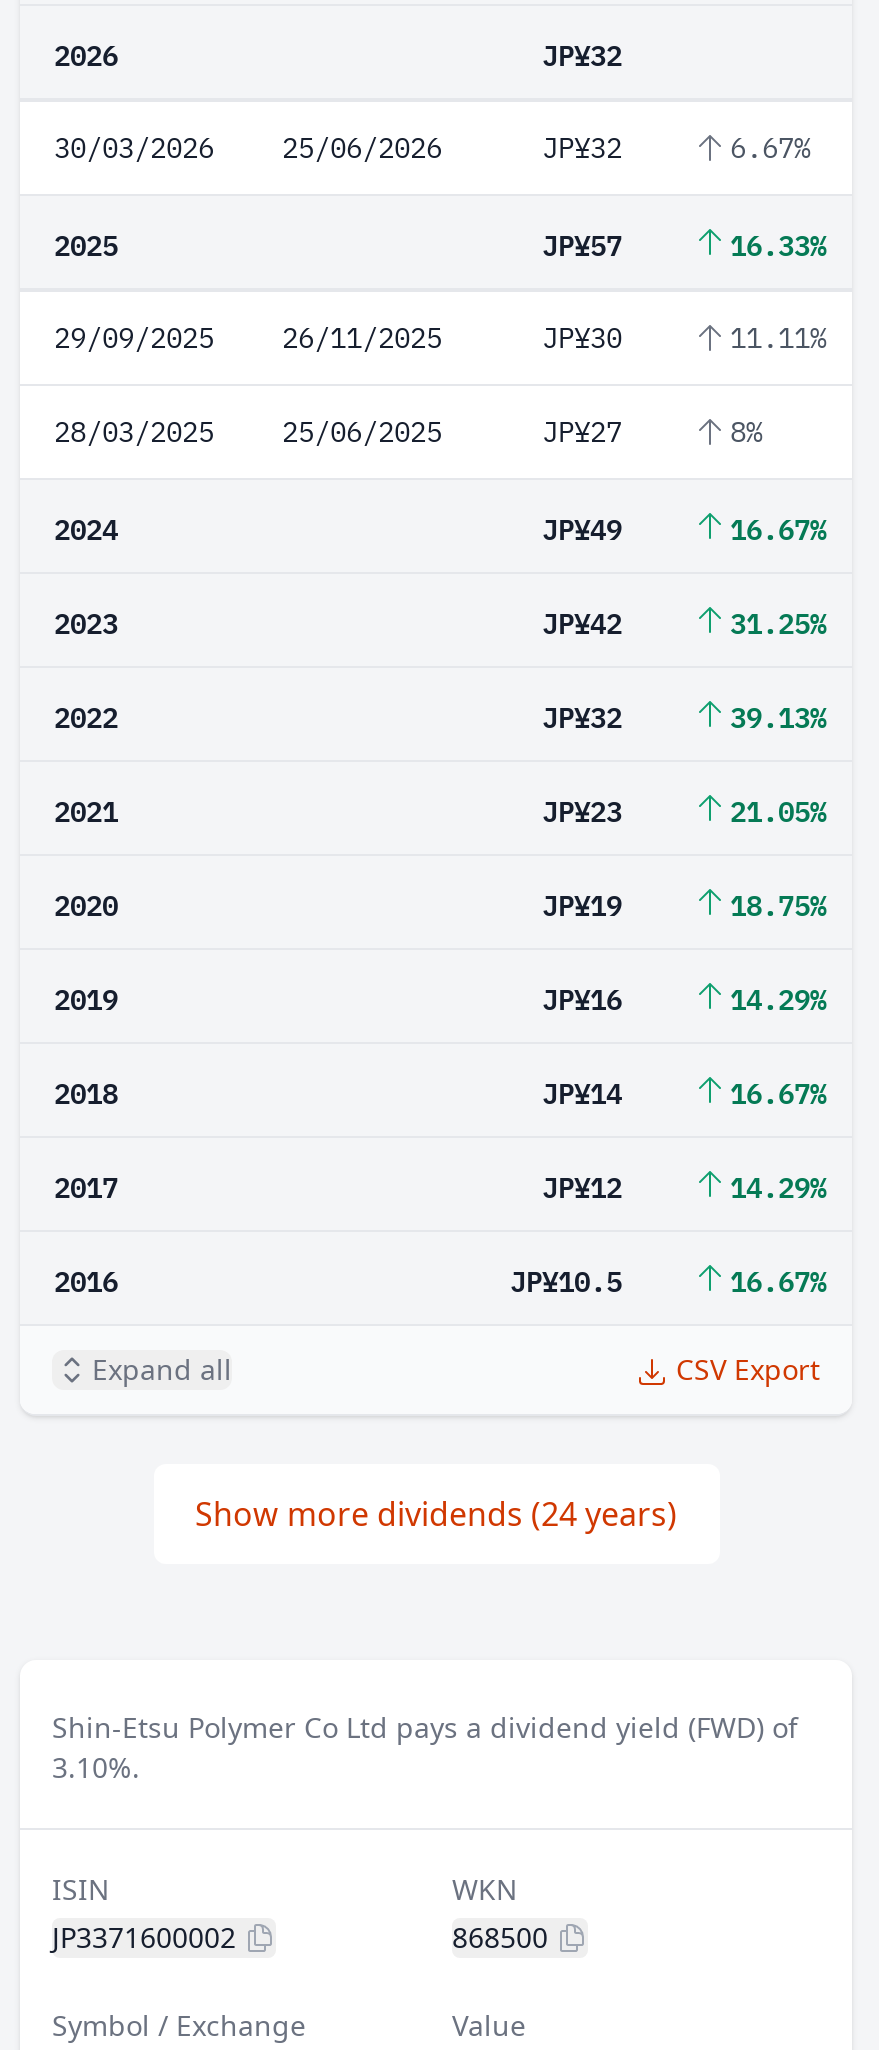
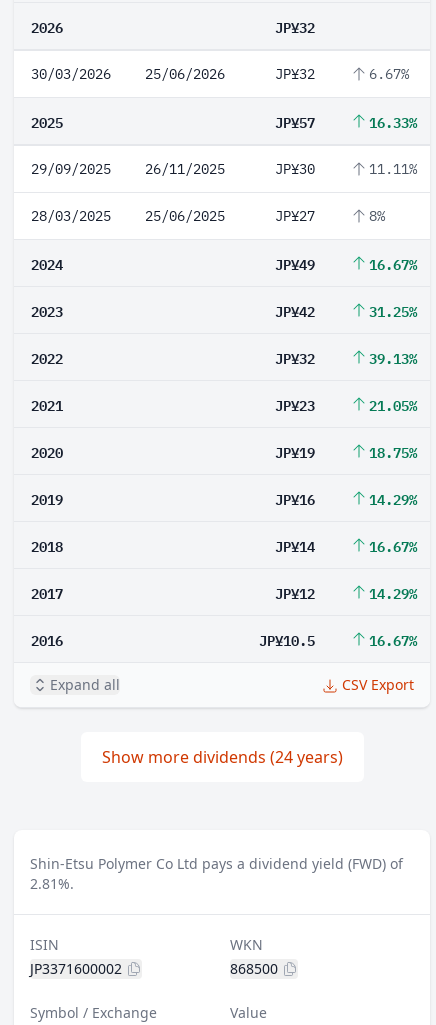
[52,1748,140,1786] 3.10%. -> [30,874,74,893] 2.81%.

